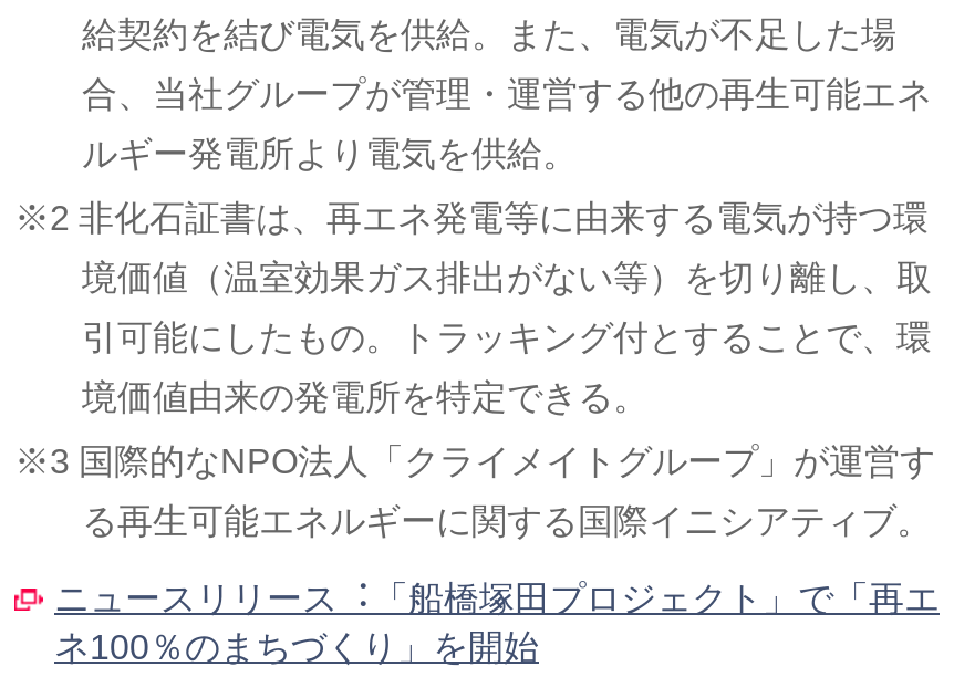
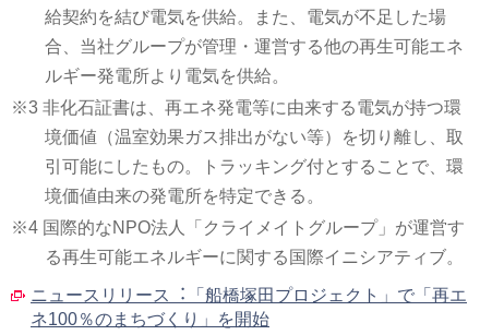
[14,196,929,236] ※2 非化石証書は、再エネ発電等に由来する電気が持つ環 -> [11,97,461,116] ※3 非化石証書は、再エネ発電等に由来する電気が持つ環
[14,439,935,479] ※3 国際的なNPO法人「クライメイトグループ」が運営す -> [11,217,465,236] ※4 国際的なNPO法人「クライメイトグループ」が運営す

